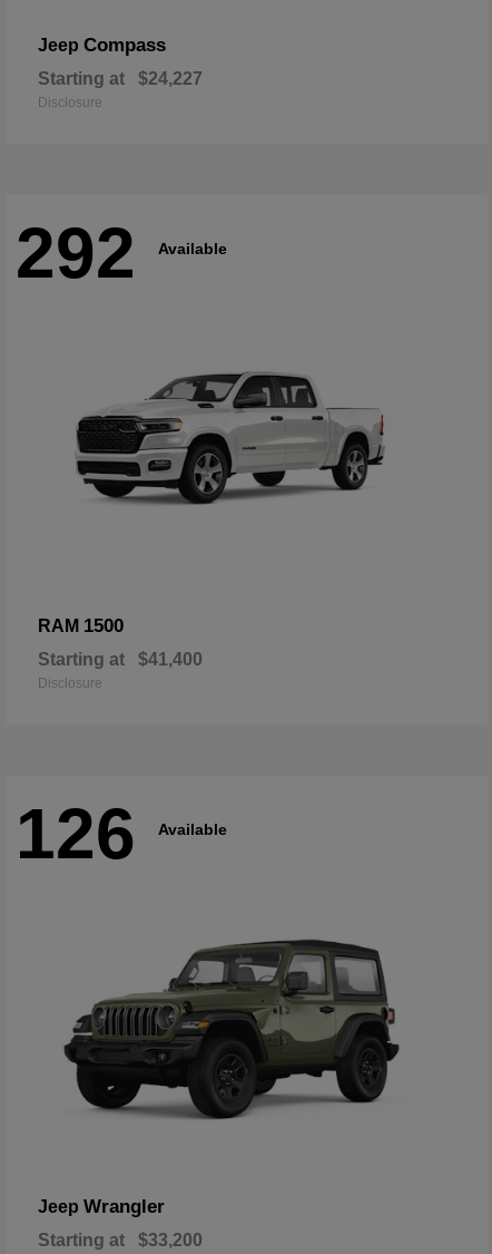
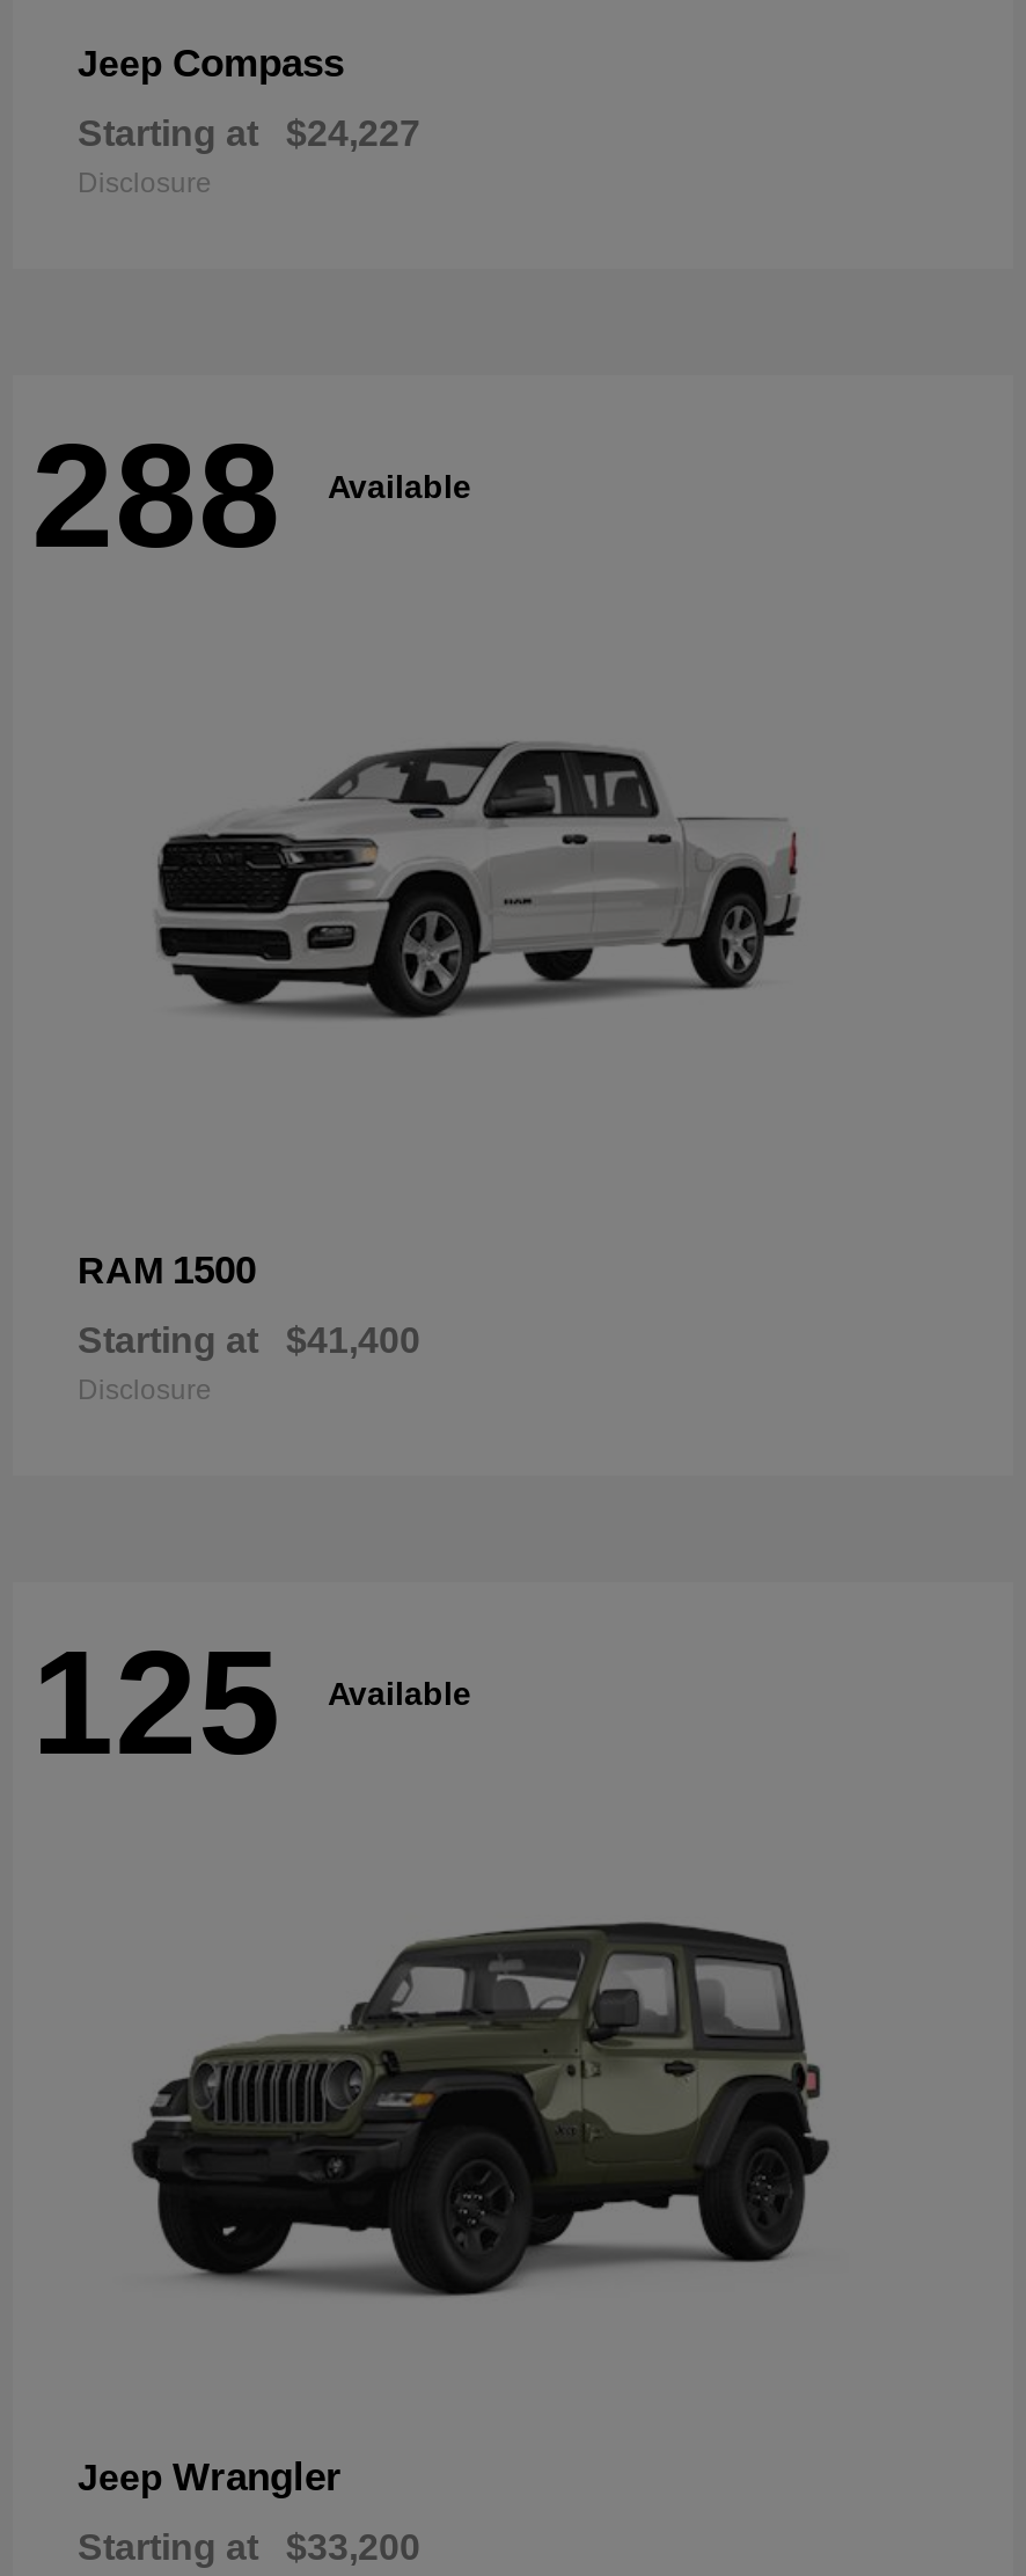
[16,213,227,294] 292 Available -> [31,414,471,580] 288 Available
[16,794,227,874] 126 Available -> [31,1620,471,1787] 125 Available

